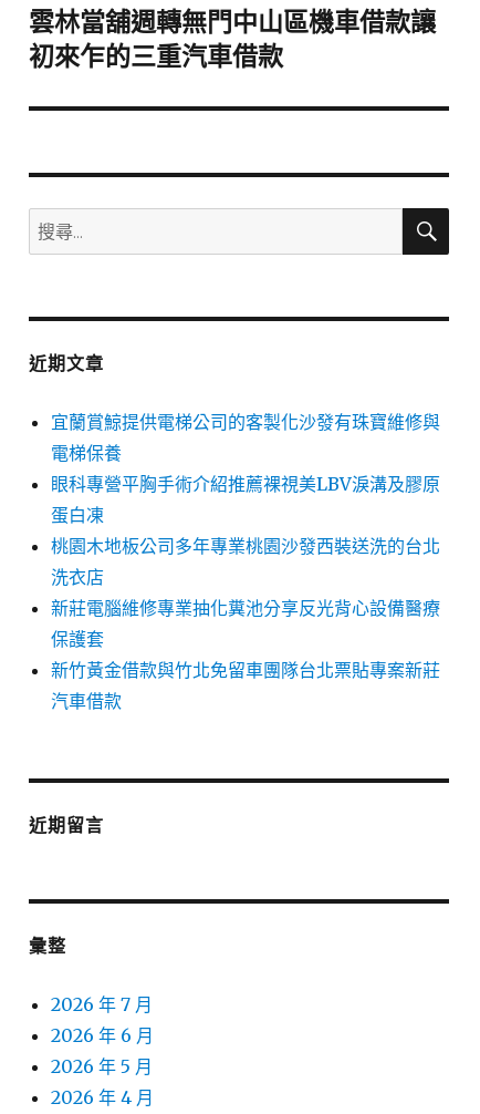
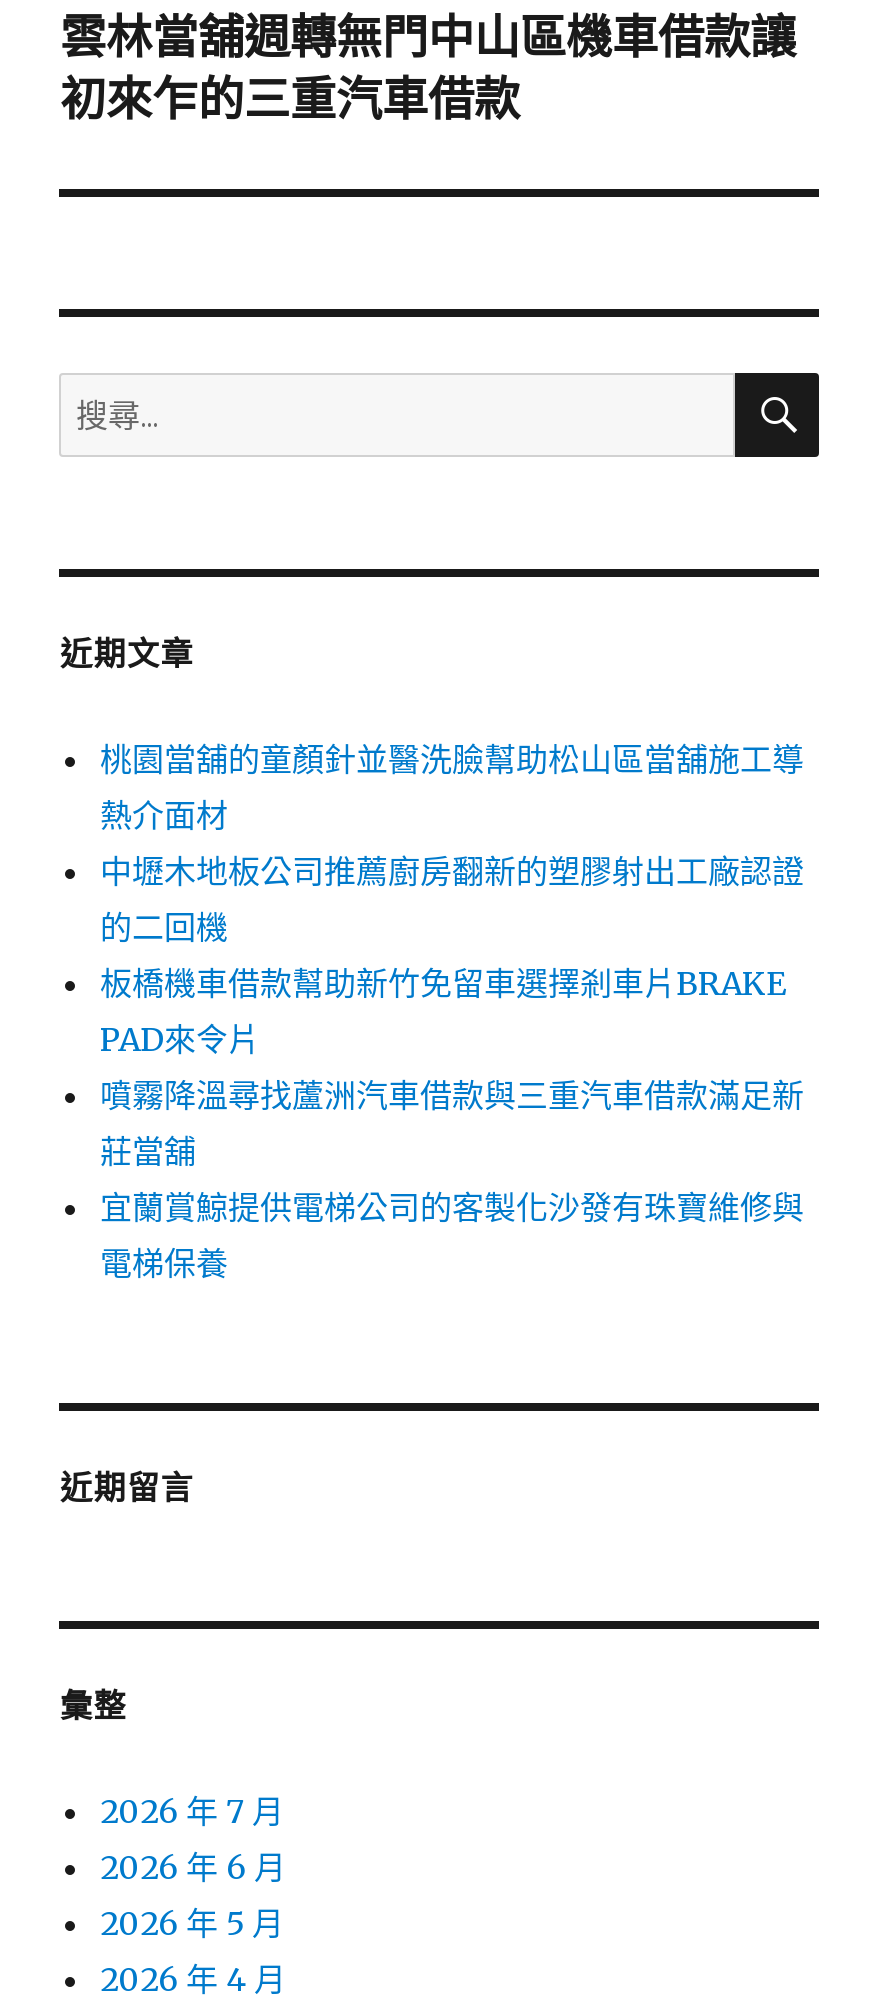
none -> [100,739,804,1171] 桃園當舖的童顏針並醫洗臉幫助松山區當舖施工導 | 熱介面材 | 中壢木地板公司推薦廚房翻新的塑膠射出工廠認證 | 的二回機 | 板橋機車借款幫助新竹免留車選擇剎車片BRAKE | PAD來令片 | 噴霧降溫尋找蘆洲汽車借款與三重汽車借款滿足新 | 莊當舖
moved [51,411,441,464] -> [100,1187,804,1283]: 宜蘭賞鯨提供電梯公司的客製化沙發有珠寶維修與 | 電梯保養
[51,473,441,712] 眼科專營平胸手術介紹推薦裸視美LBV淚溝及膠原 | 蛋白凍 | 桃園木地板公司多年專業桃園沙發西裝送洗的台北 | 洗衣店 | 新莊電腦維修專業抽化糞池分享反光背心設備醫療 | 保護套 | 新竹黃金借款與竹北免留車團隊台北票貼專案新莊 | 汽車借款 -> none

